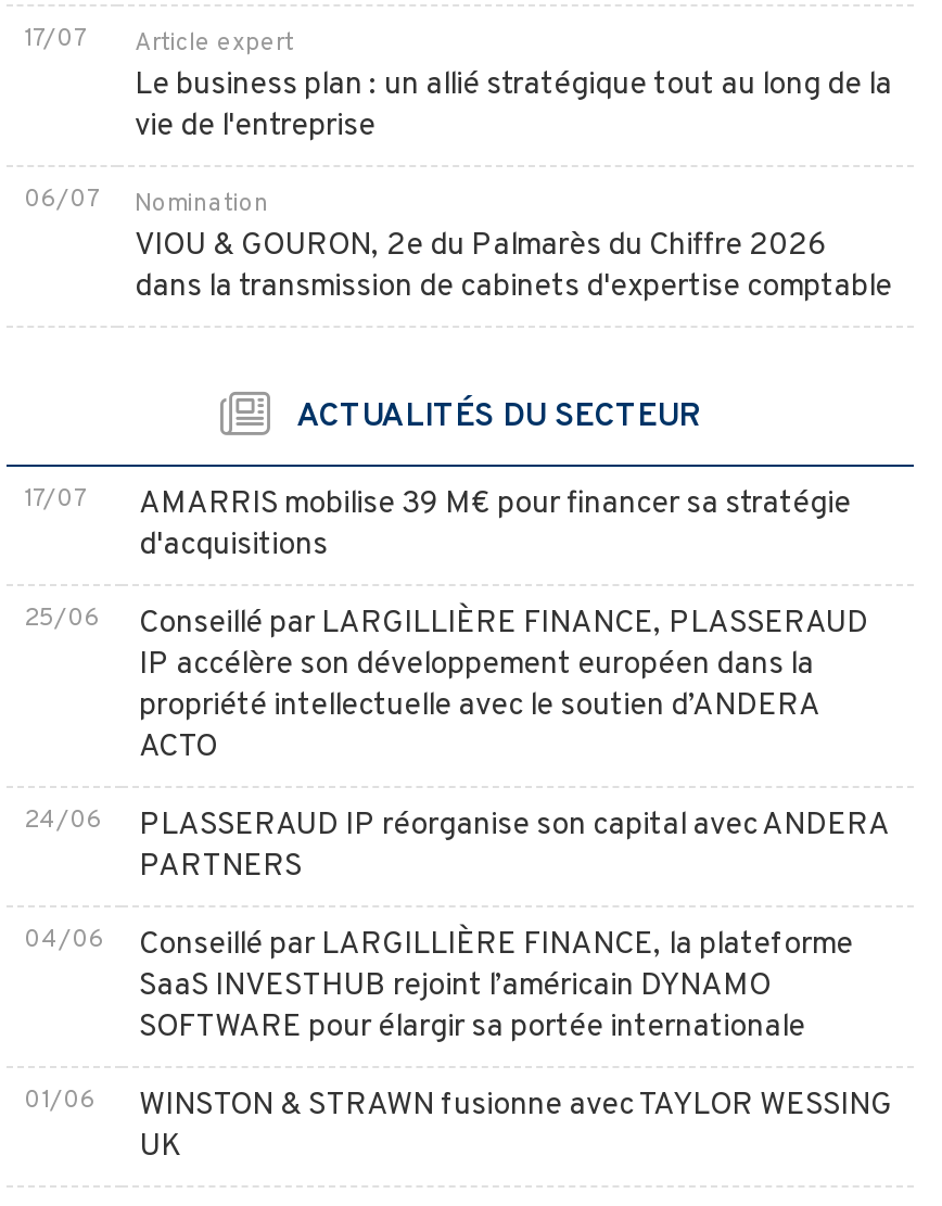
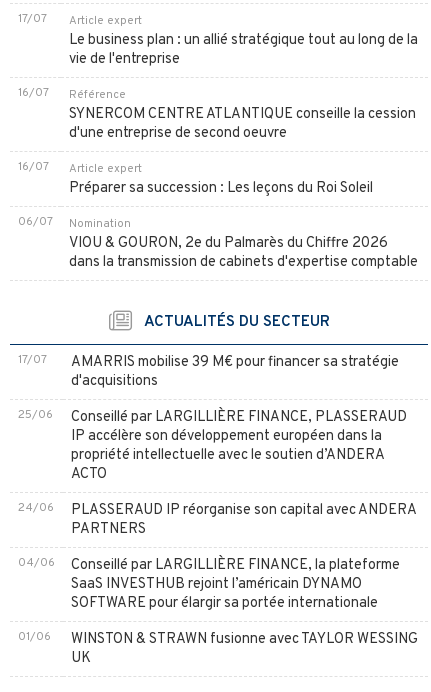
none -> [18,86,416,198] 16/07 | Référence | SYNERCOM CENTRE ATLANTIQUE conseille la cession | d'une entreprise de second oeuvre | 16/07 | Article expert | Préparer sa succession : Les leçons du Roi Soleil

